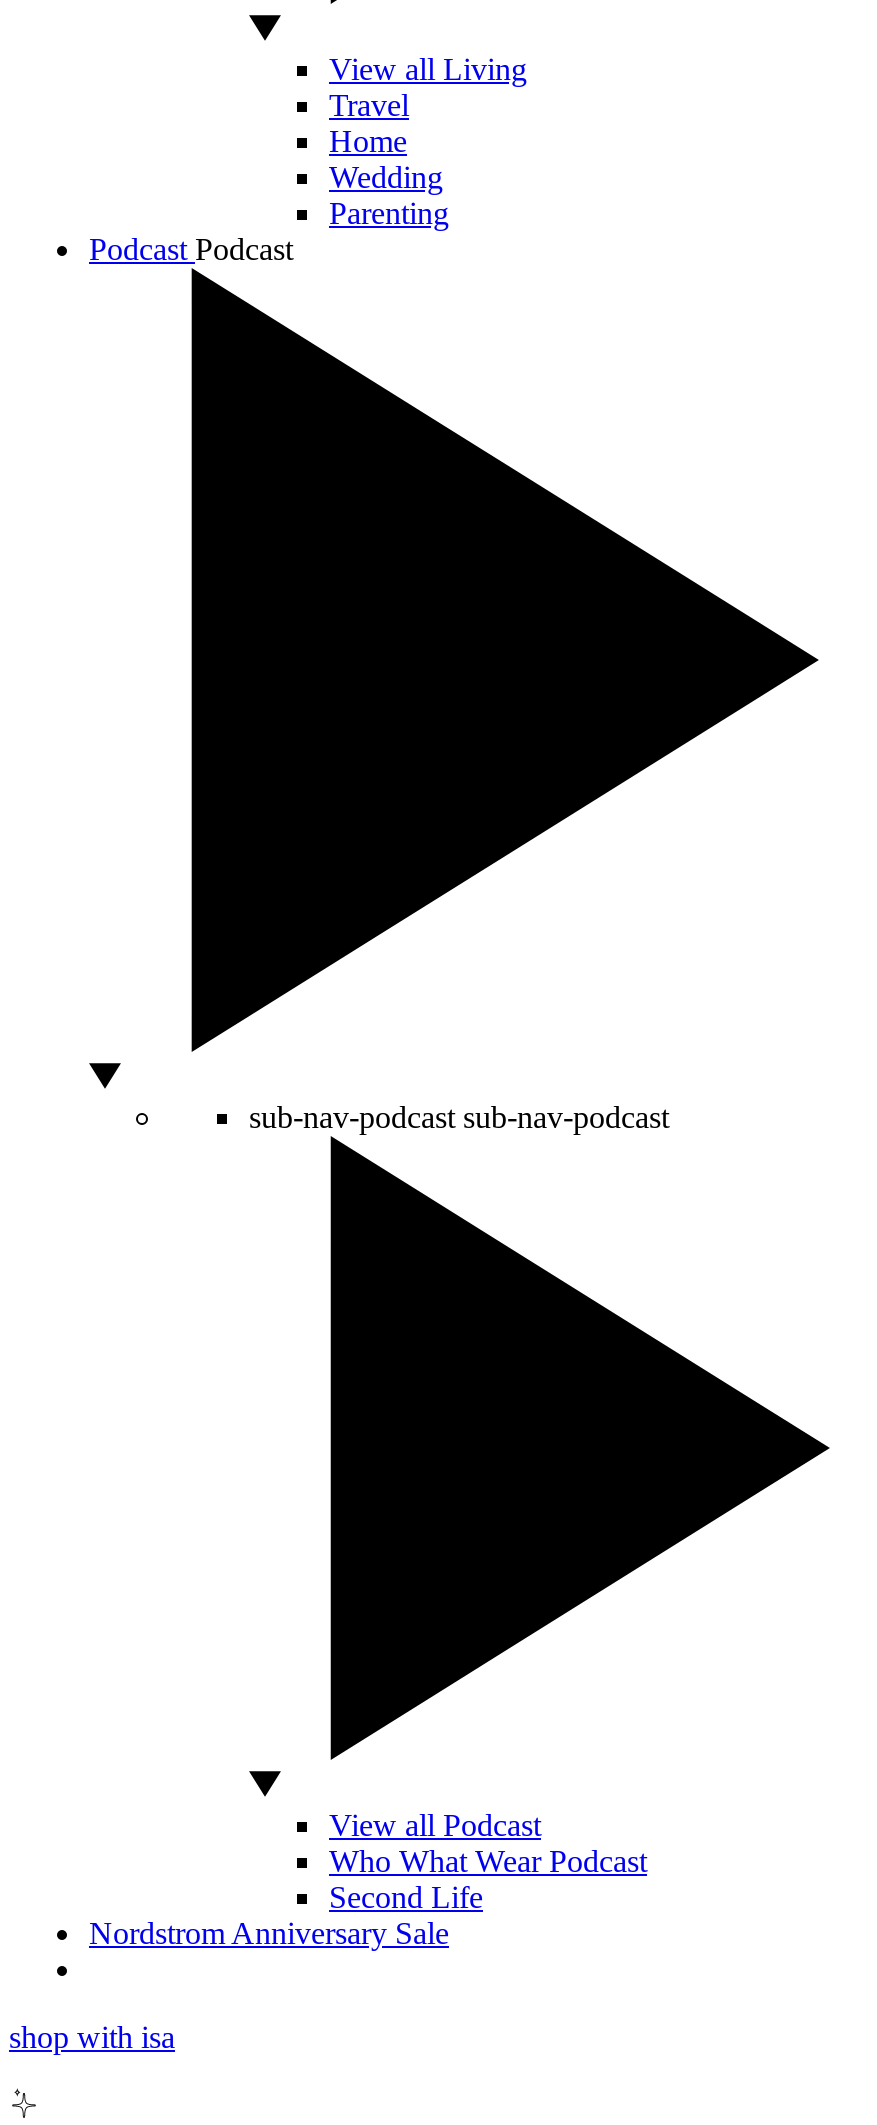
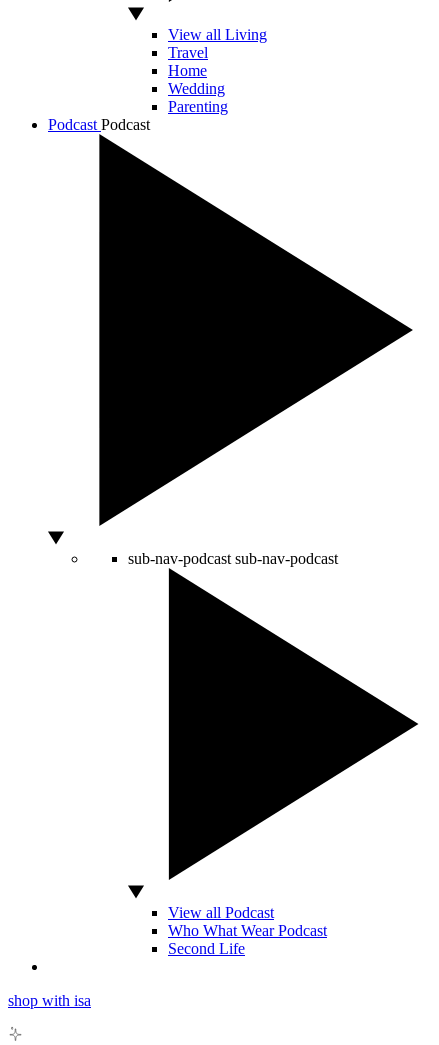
[89,1915,449,1949] Nordstrom Anniversary Sale -> none

